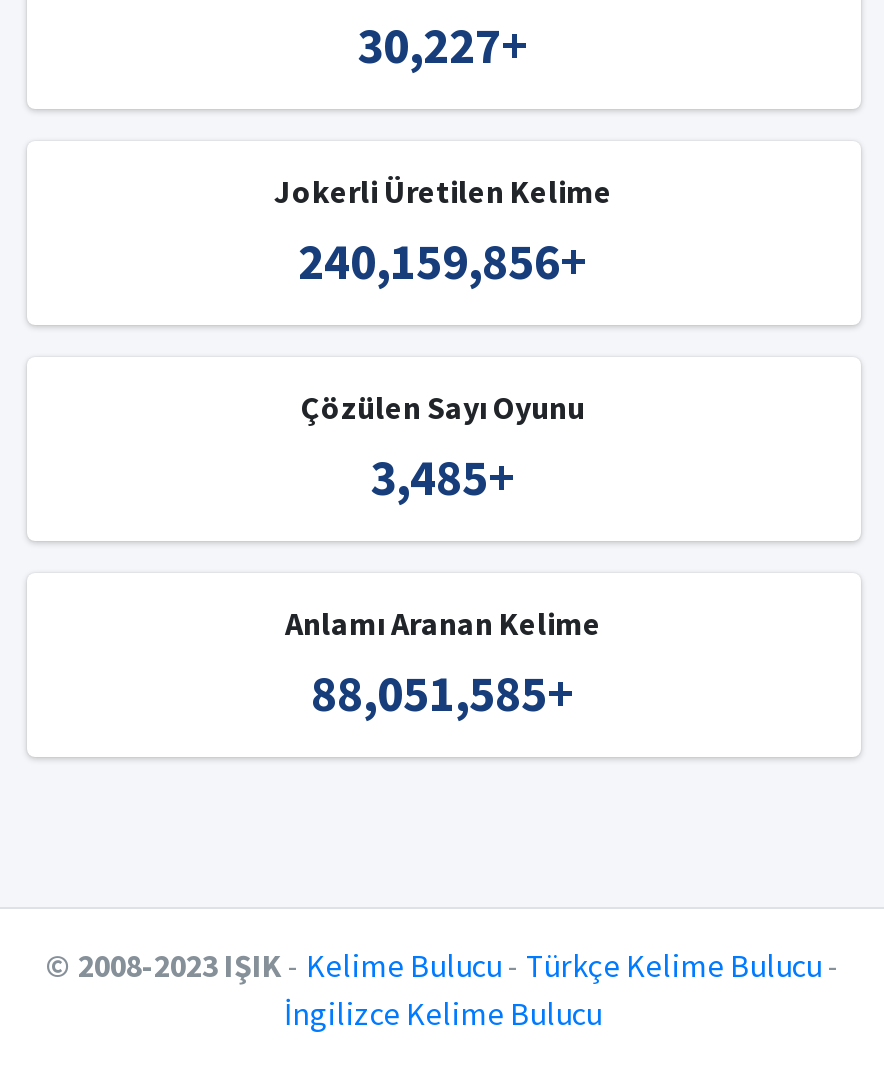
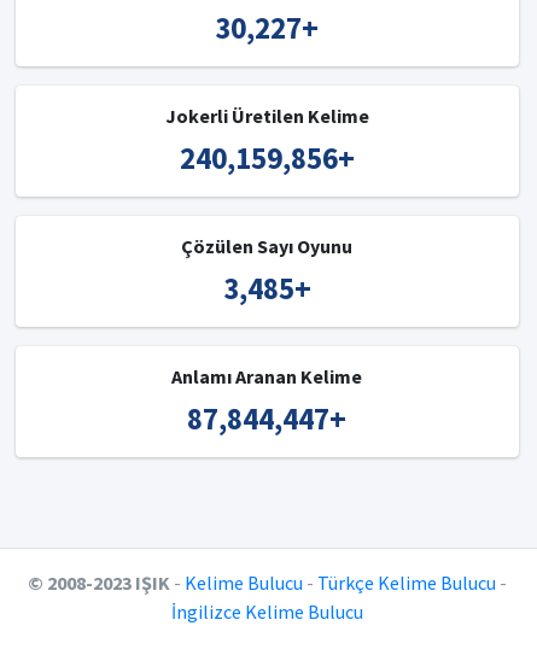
[311,661,575,725] 88,051,585+ -> [187,399,346,438] 87,844,447+

